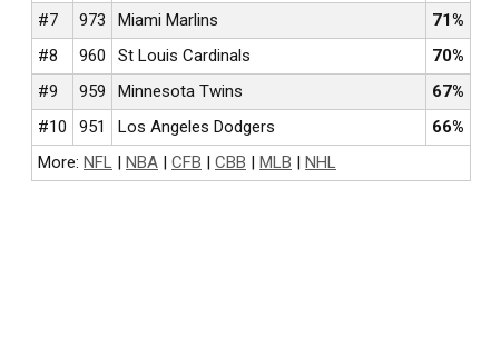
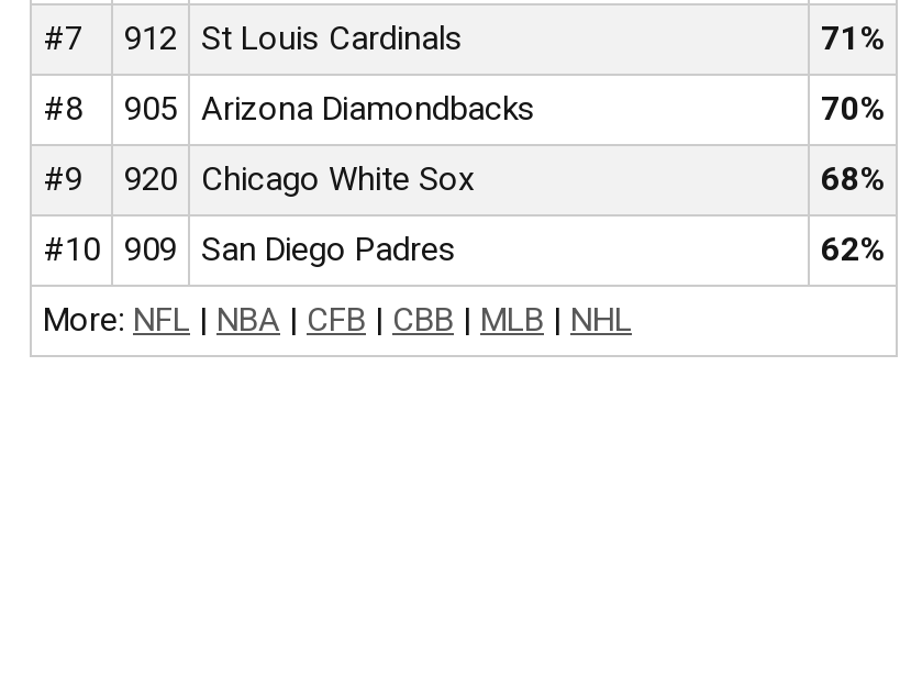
[79,10,218,30] 973 | Miami Marlins -> [124,19,177,58] 912
[79,46,106,66] 960 -> [124,89,535,129] 905 | Arizona Diamondbacks
moved [118,46,251,66] -> [201,19,463,58]: St Louis Cardinals
[79,81,464,101] 959 | Minnesota Twins | 67% -> [124,159,885,199] 920 | Chicago White Sox | 68%
[79,117,464,137] 951 | Los Angeles Dodgers | 66% -> [124,230,885,269] 909 | San Diego Padres | 62%

